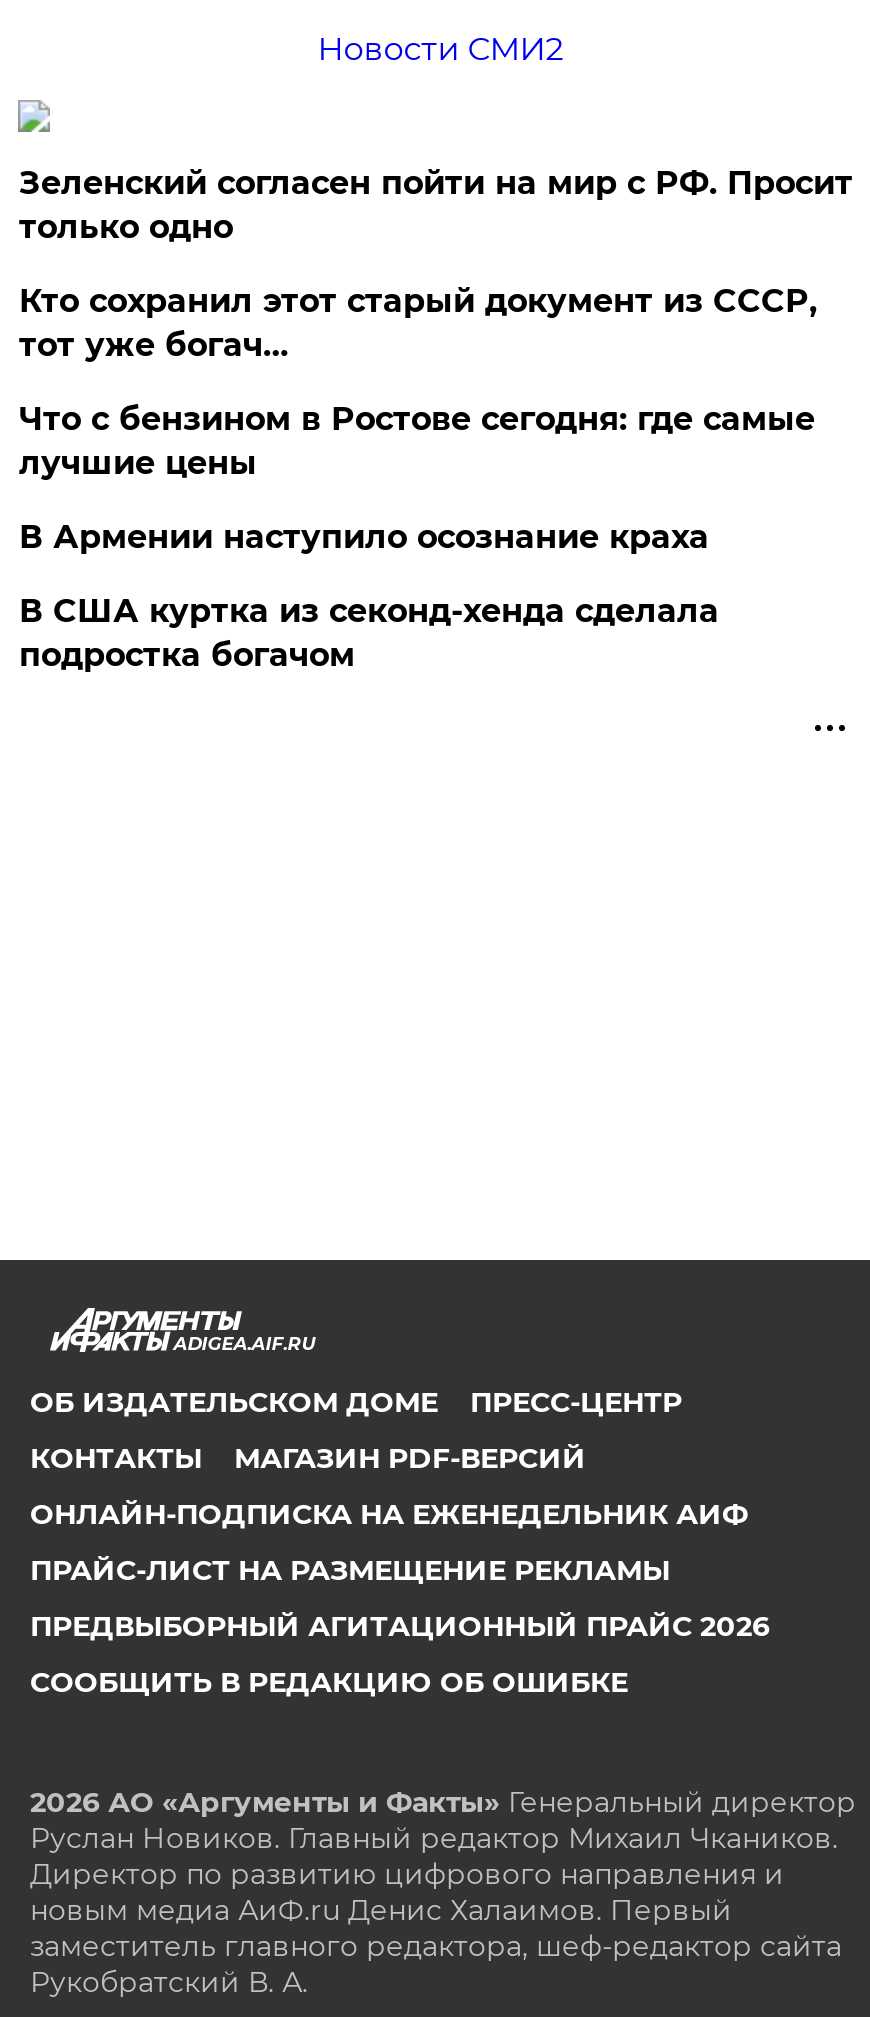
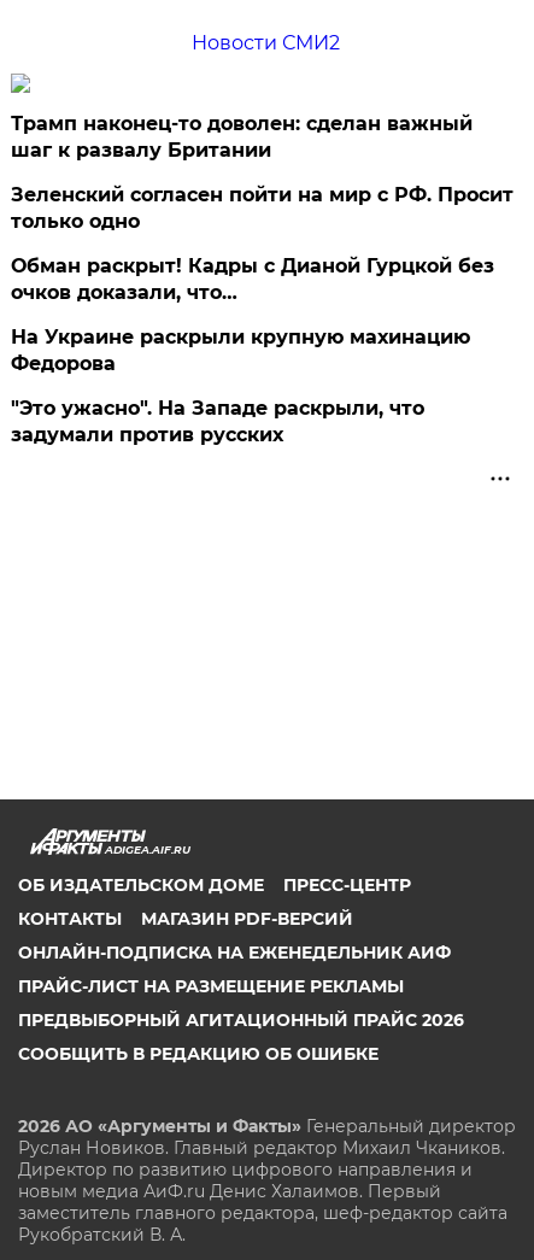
none -> [11,112,473,161] Трамп наконец-то доволен: сделан важный | шаг к развалу Британии
moved [19,163,853,245] -> [11,183,514,232]: Зеленский согласен пойти на мир с РФ. Просит | только одно
[19,281,817,673] Кто сохранил этот старый документ из СССР, | тот уже богач… | Что с бензином в Ростове сегодня: где самые | лучшие цены | В Армении наступило осознание краха | В США куртка из секонд-хенда сделала | подростка богачом -> [11,254,495,446] Обман раскрыт! Кадры с Дианой Гурцкой без | очков доказали, что… | На Украине раскрыли крупную махинацию | Федорова | "Это ужасно". На Западе раскрыли, что | задумали против русских

